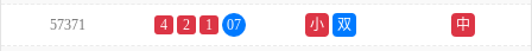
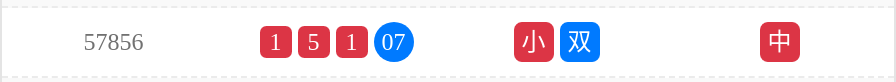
[50,17,85,33] 57371 -> [84,28,144,56] 57856
[160,17,167,33] 4 -> [270,28,282,56] 1
[183,17,190,33] 2 -> [308,28,320,56] 5

